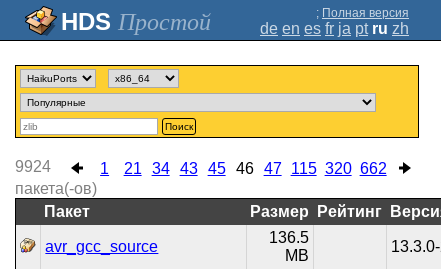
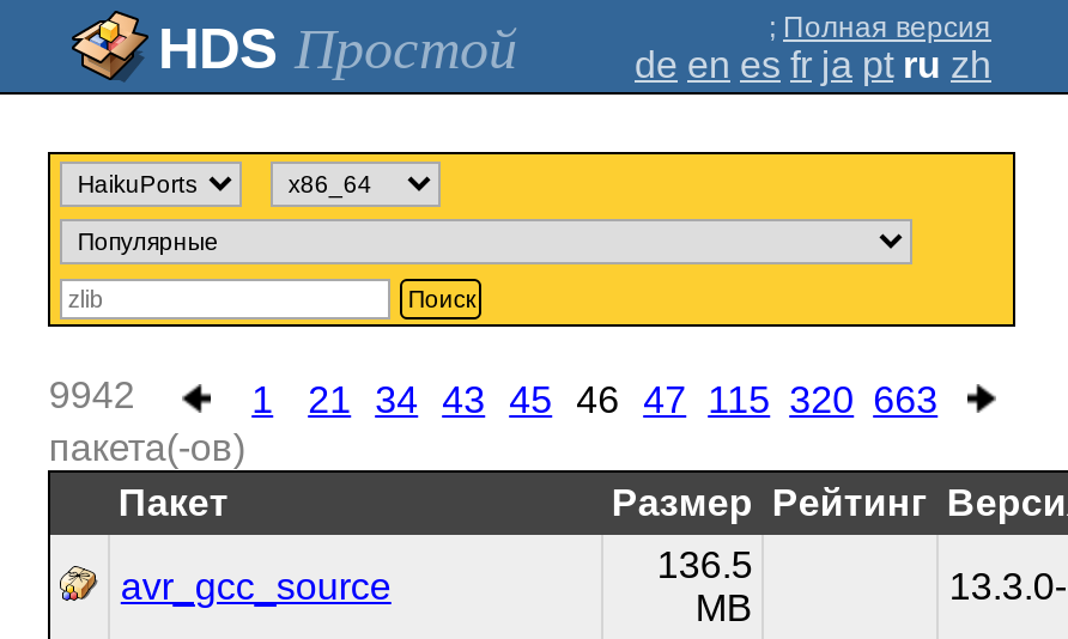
[15,158,51,175] 9924 -> [49,375,135,415] 9942
[100,160,387,177] 1 21 34 43 45 46 47 115 320 662 -> [252,379,938,420] 1 21 34 43 45 46 47 115 320 663

